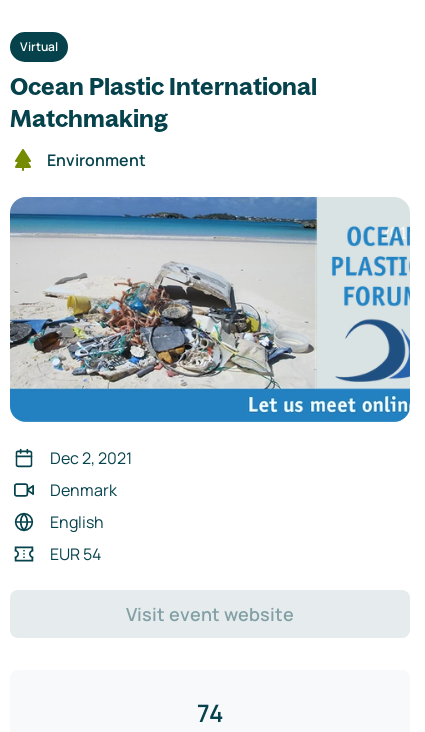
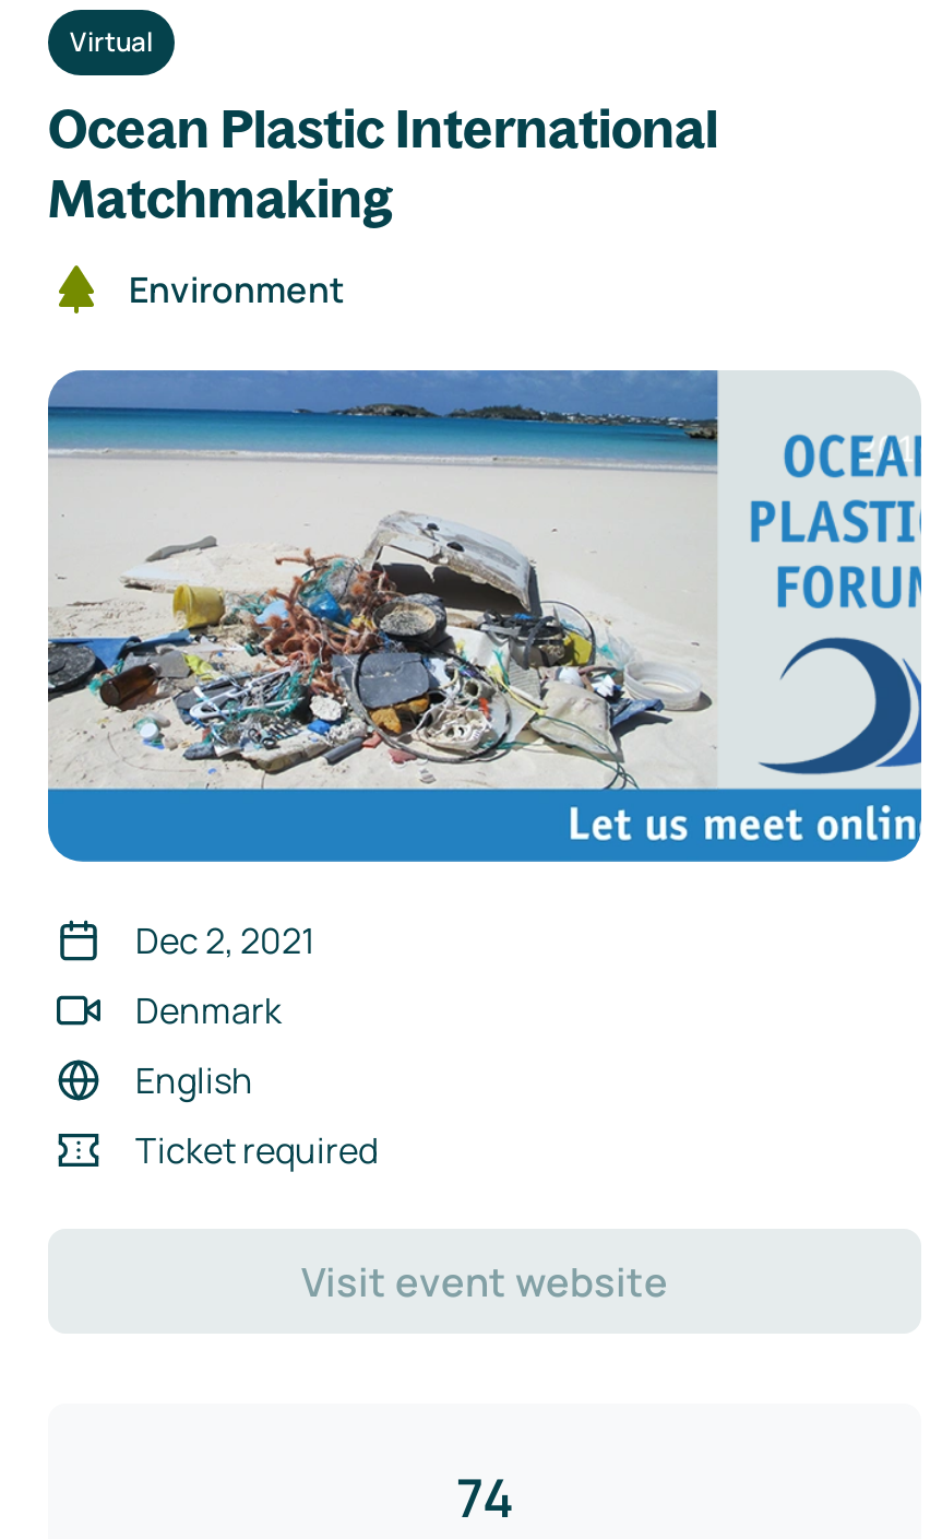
[50,543,101,565] EUR 54 -> [135,1125,378,1174] Ticket required

